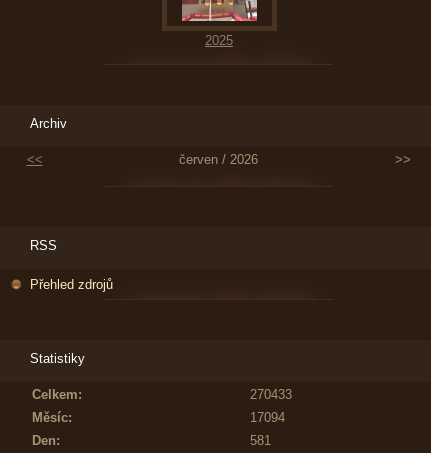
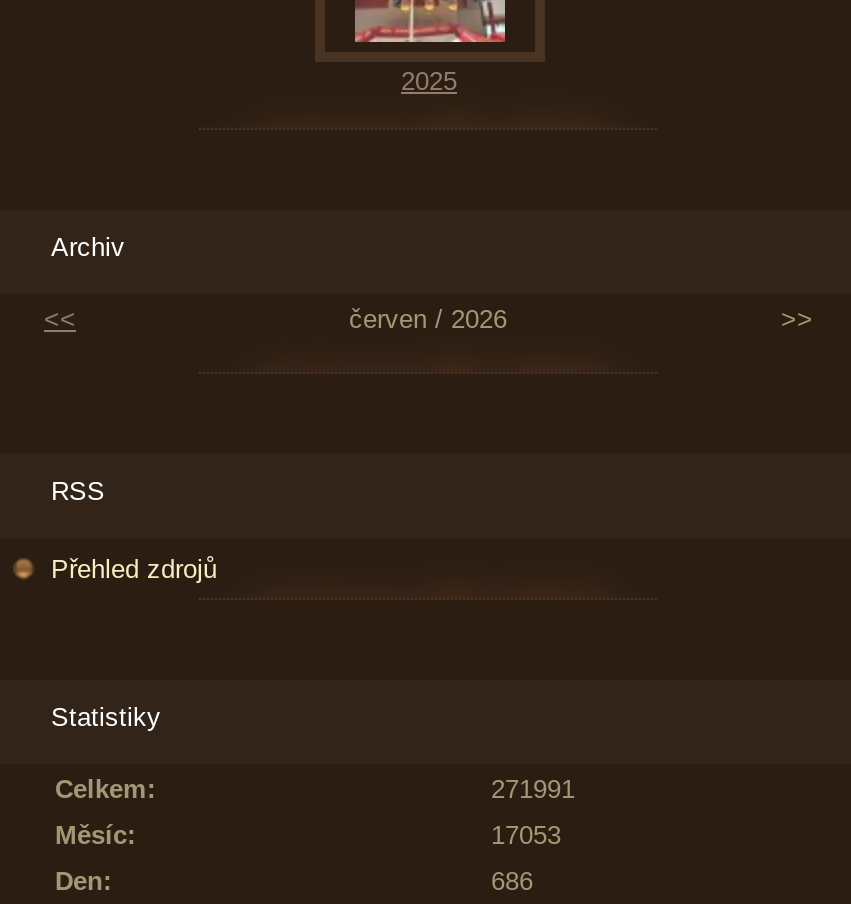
[250,386,292,401] 270433 -> [491,773,575,803] 271991
[250,409,285,424] 17094 -> [491,819,561,849] 17053
[250,432,271,447] 581 -> [491,865,533,895] 686

